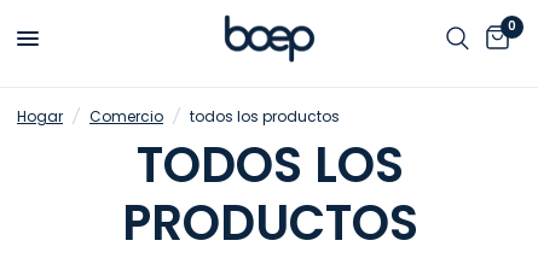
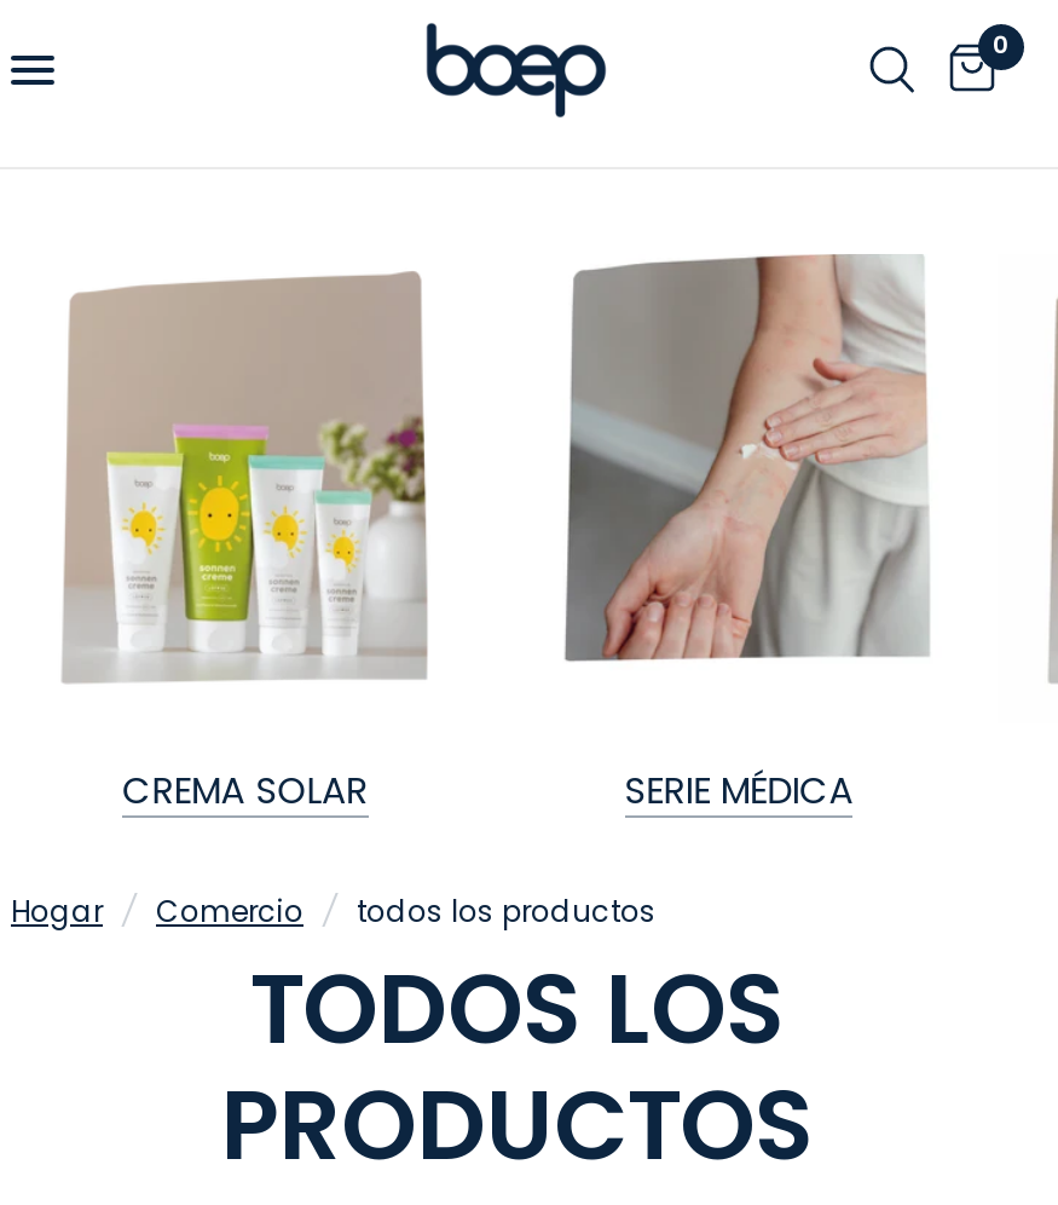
none -> [62,271,853,815] [image] | CREMA SOLAR | SERIE MÉDICA
none -> [562,252,930,663] [image]

